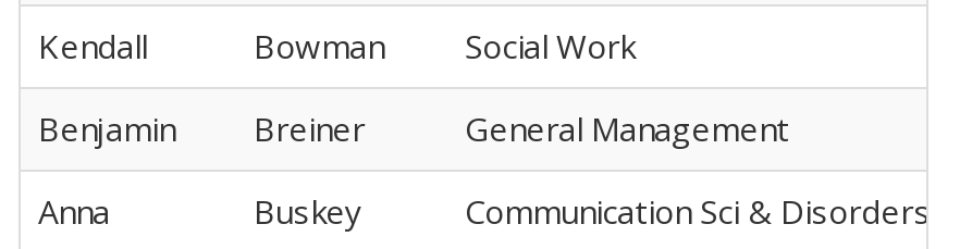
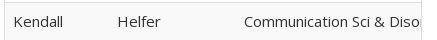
[38,23,789,232] Bowman | Social Work | Benjamin | Breiner | General Management | Anna | Buskey -> [117,11,161,31] Helfer

